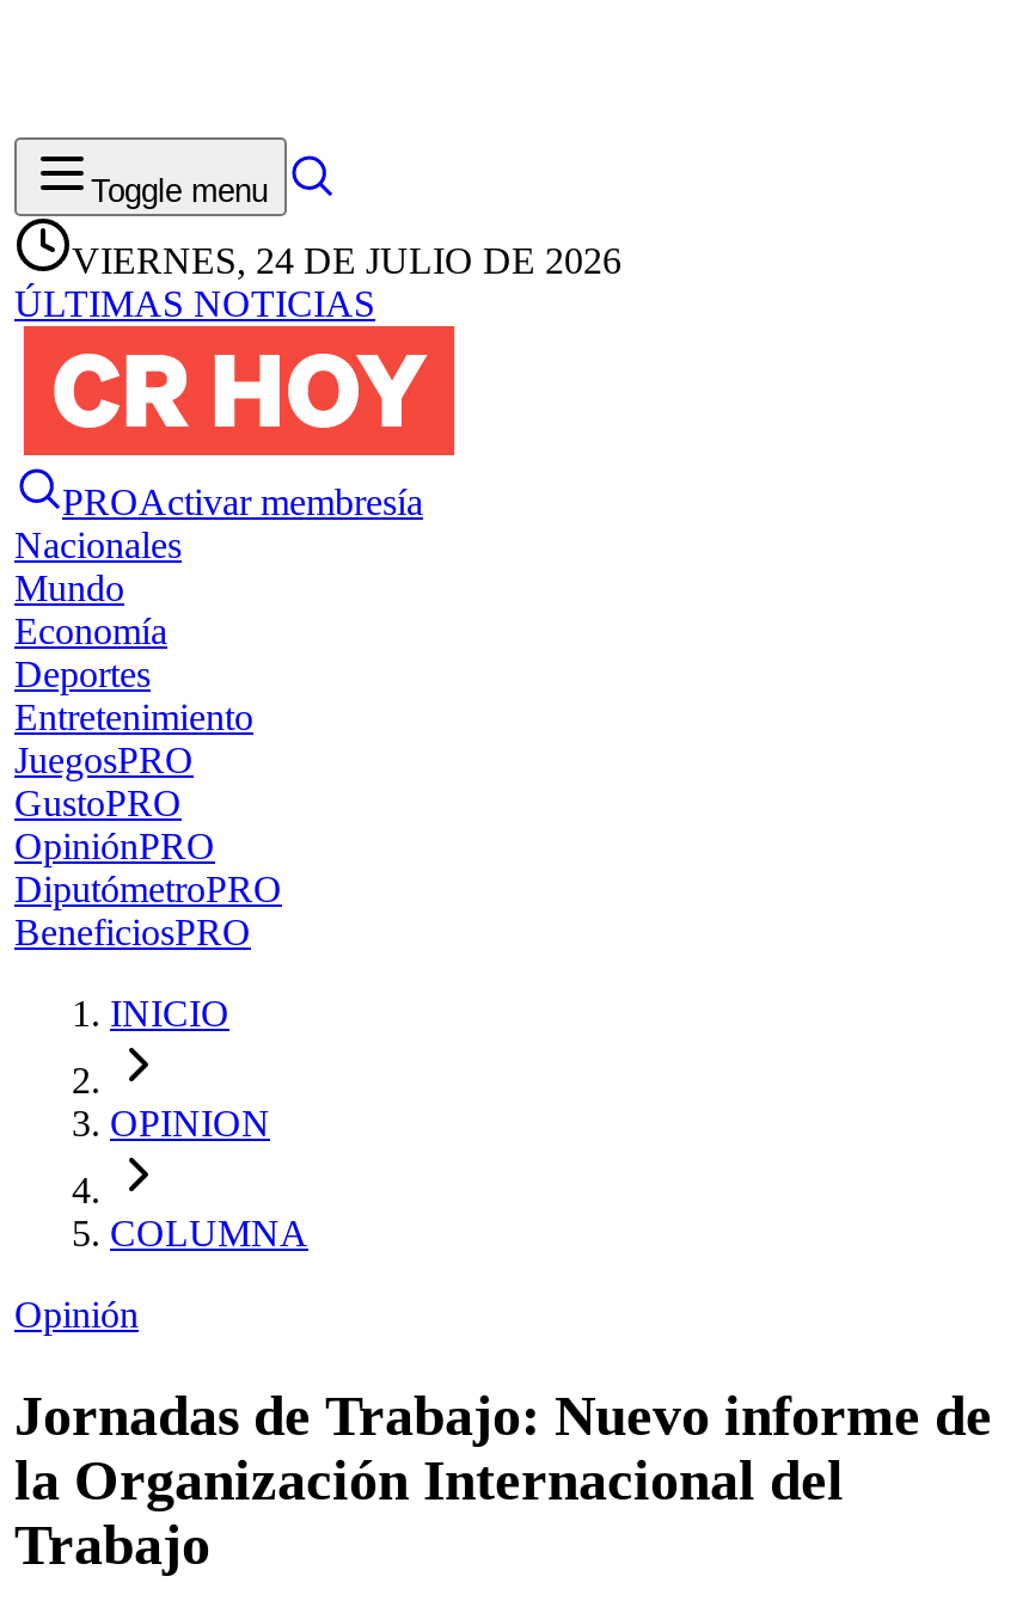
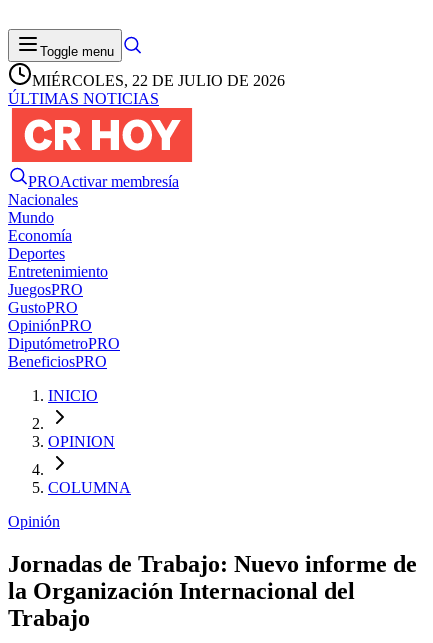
[72,240,621,281] VIERNES, 24 DE JULIO DE 2026 -> [32,72,285,89] MIÉRCOLES, 22 DE JULIO DE 2026

